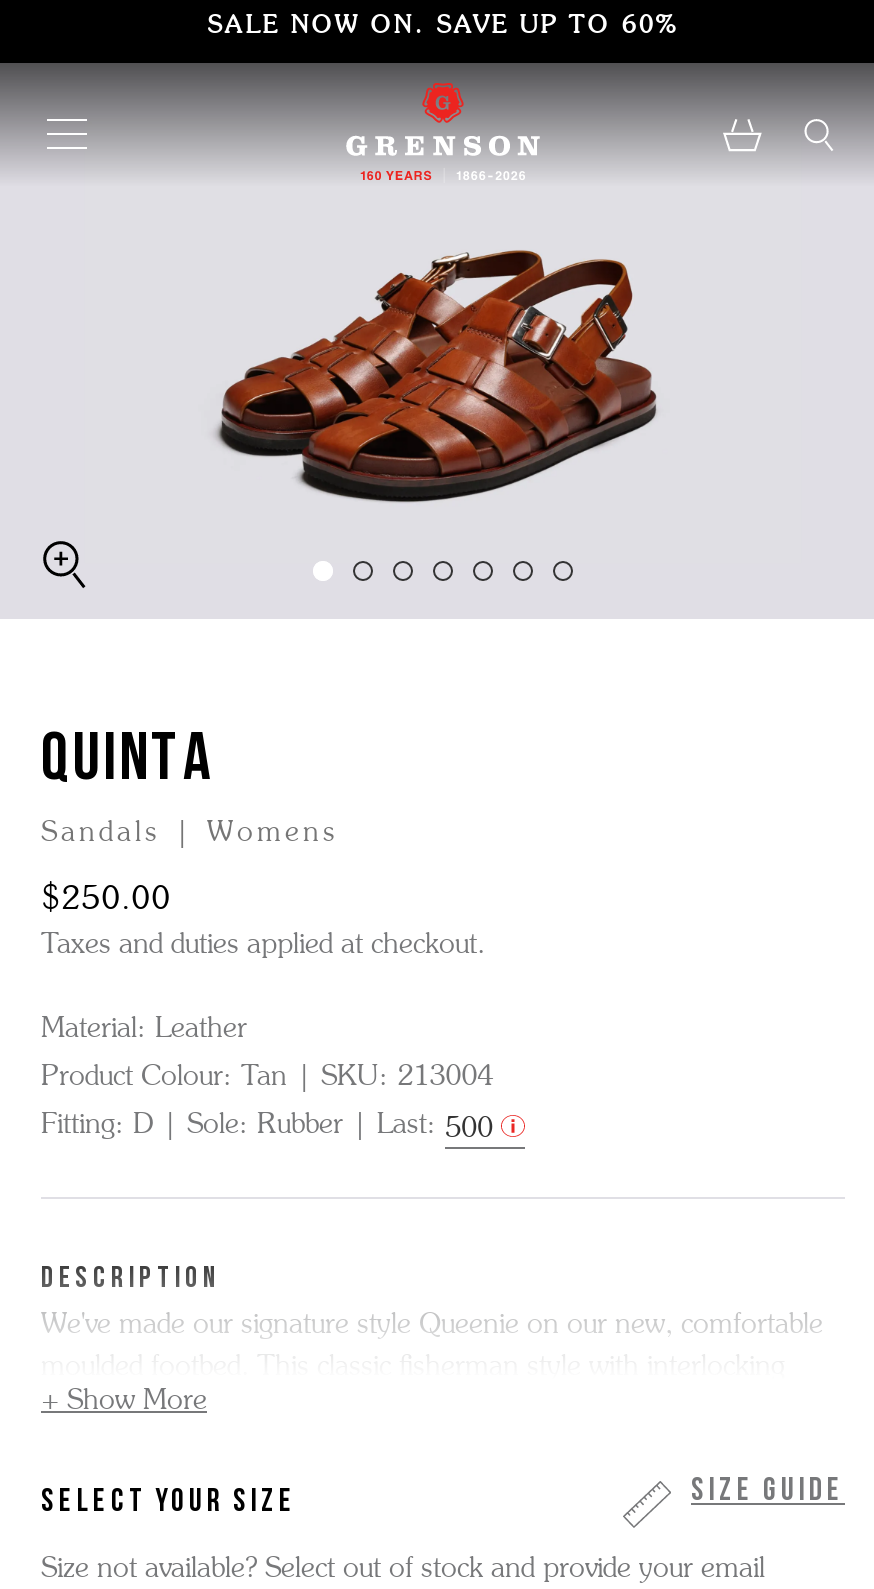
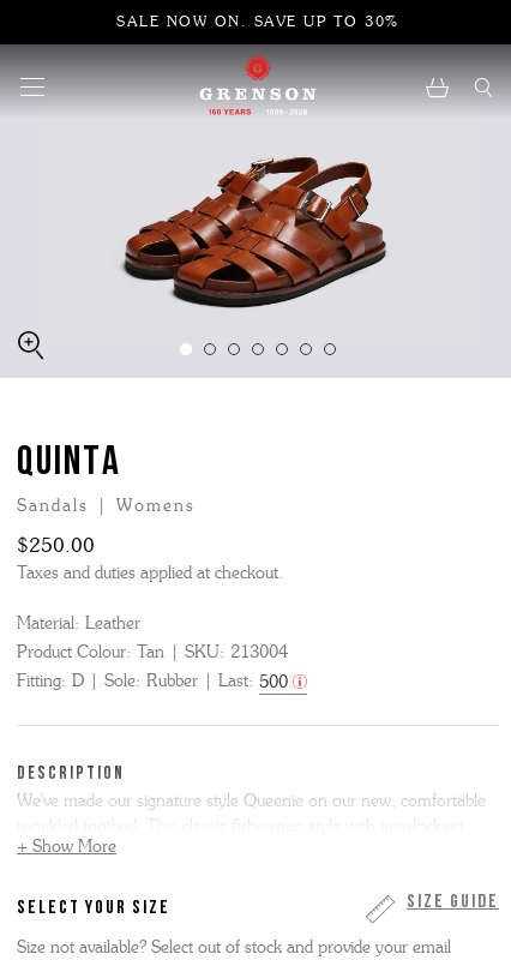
[207,9,679,39] SALE NOW ON. SAVE UP TO 60% -> [117,12,399,30] SALE NOW ON. SAVE UP TO 30%

